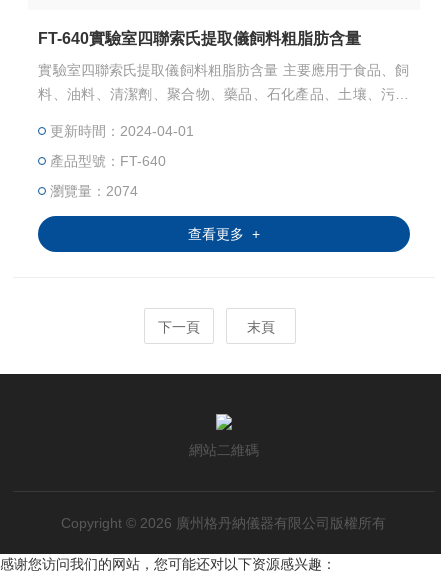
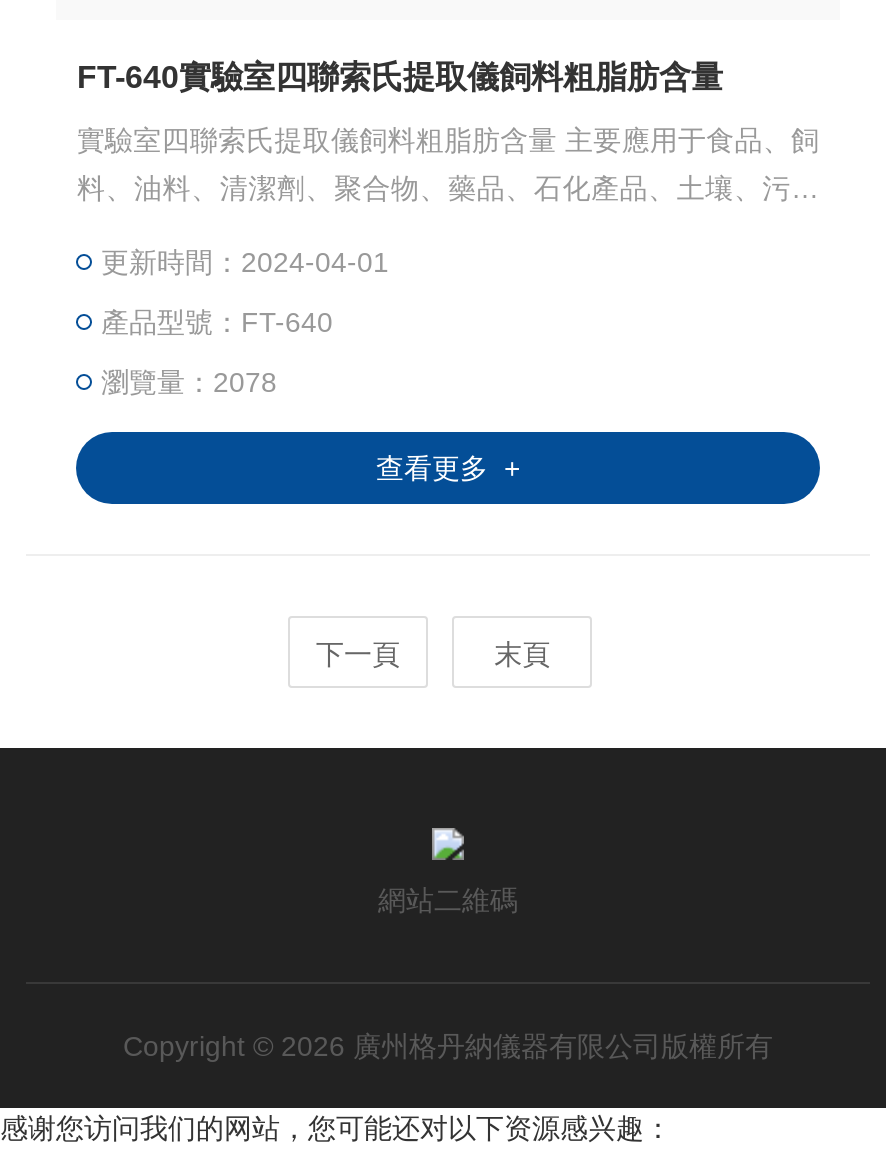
[50,183,138,199] 瀏覽量：2074 -> [101,366,277,398] 瀏覽量：2078

